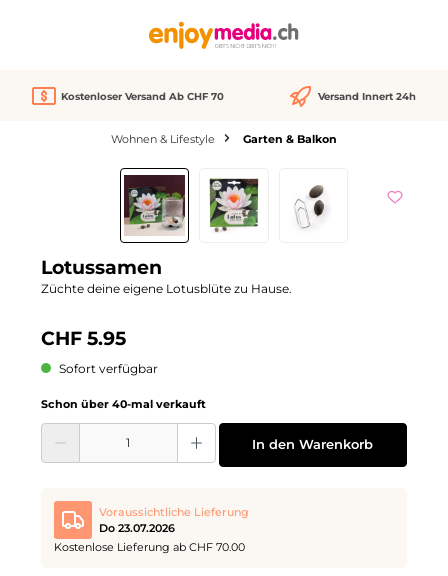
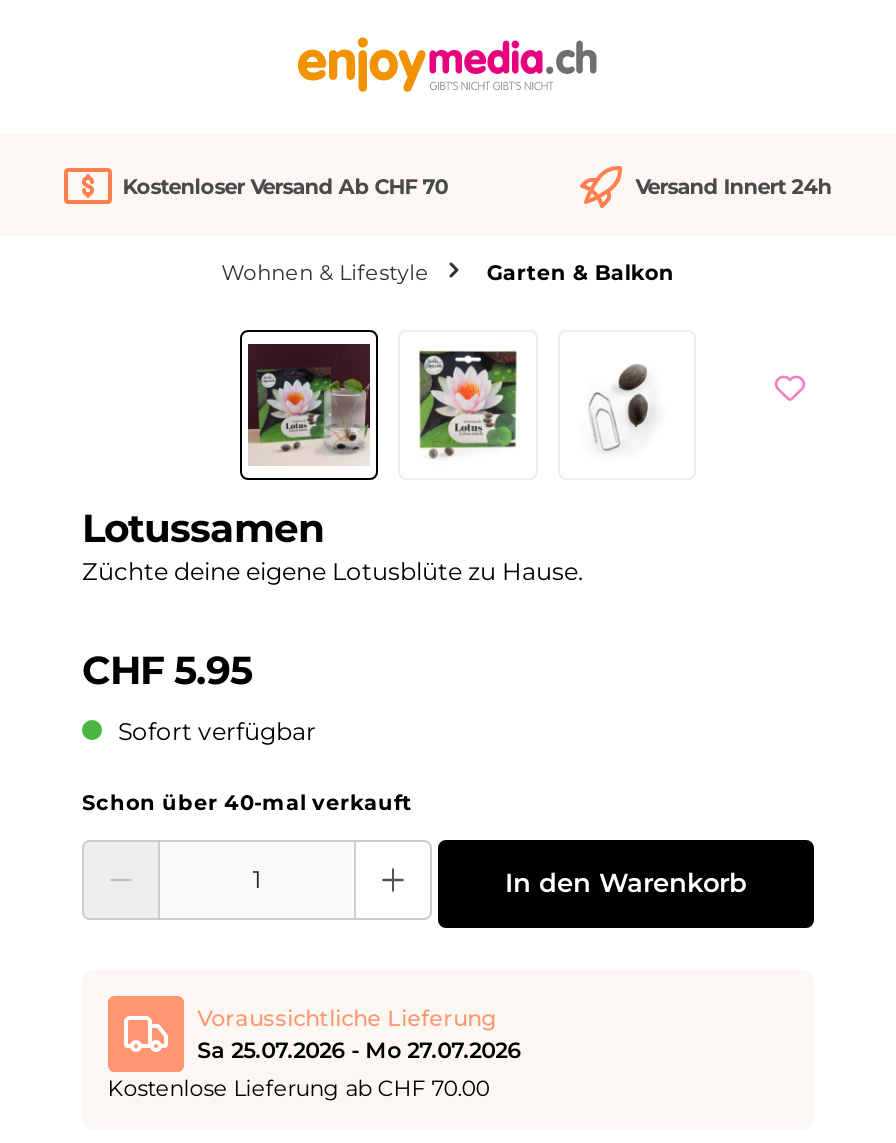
[99,521,175,535] Do 23.07.2026 -> [197,1036,521,1064] Sa 25.07.2026 - Mo 27.07.2026

